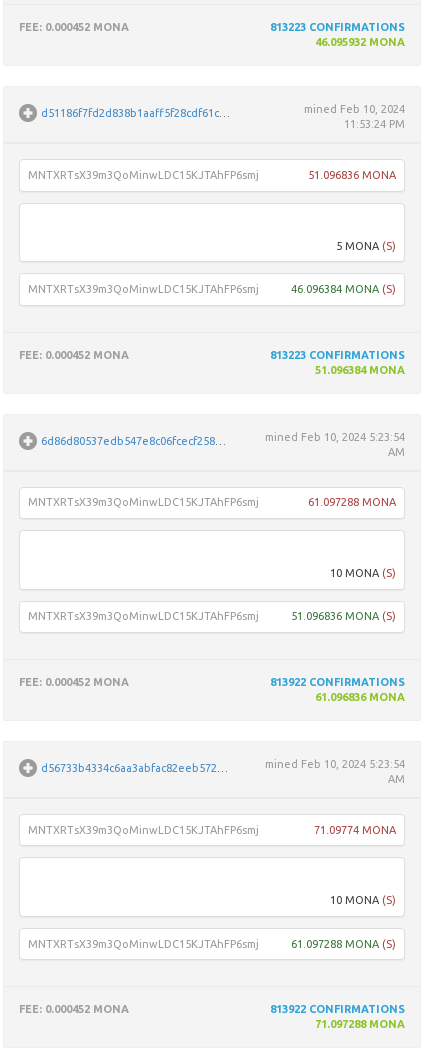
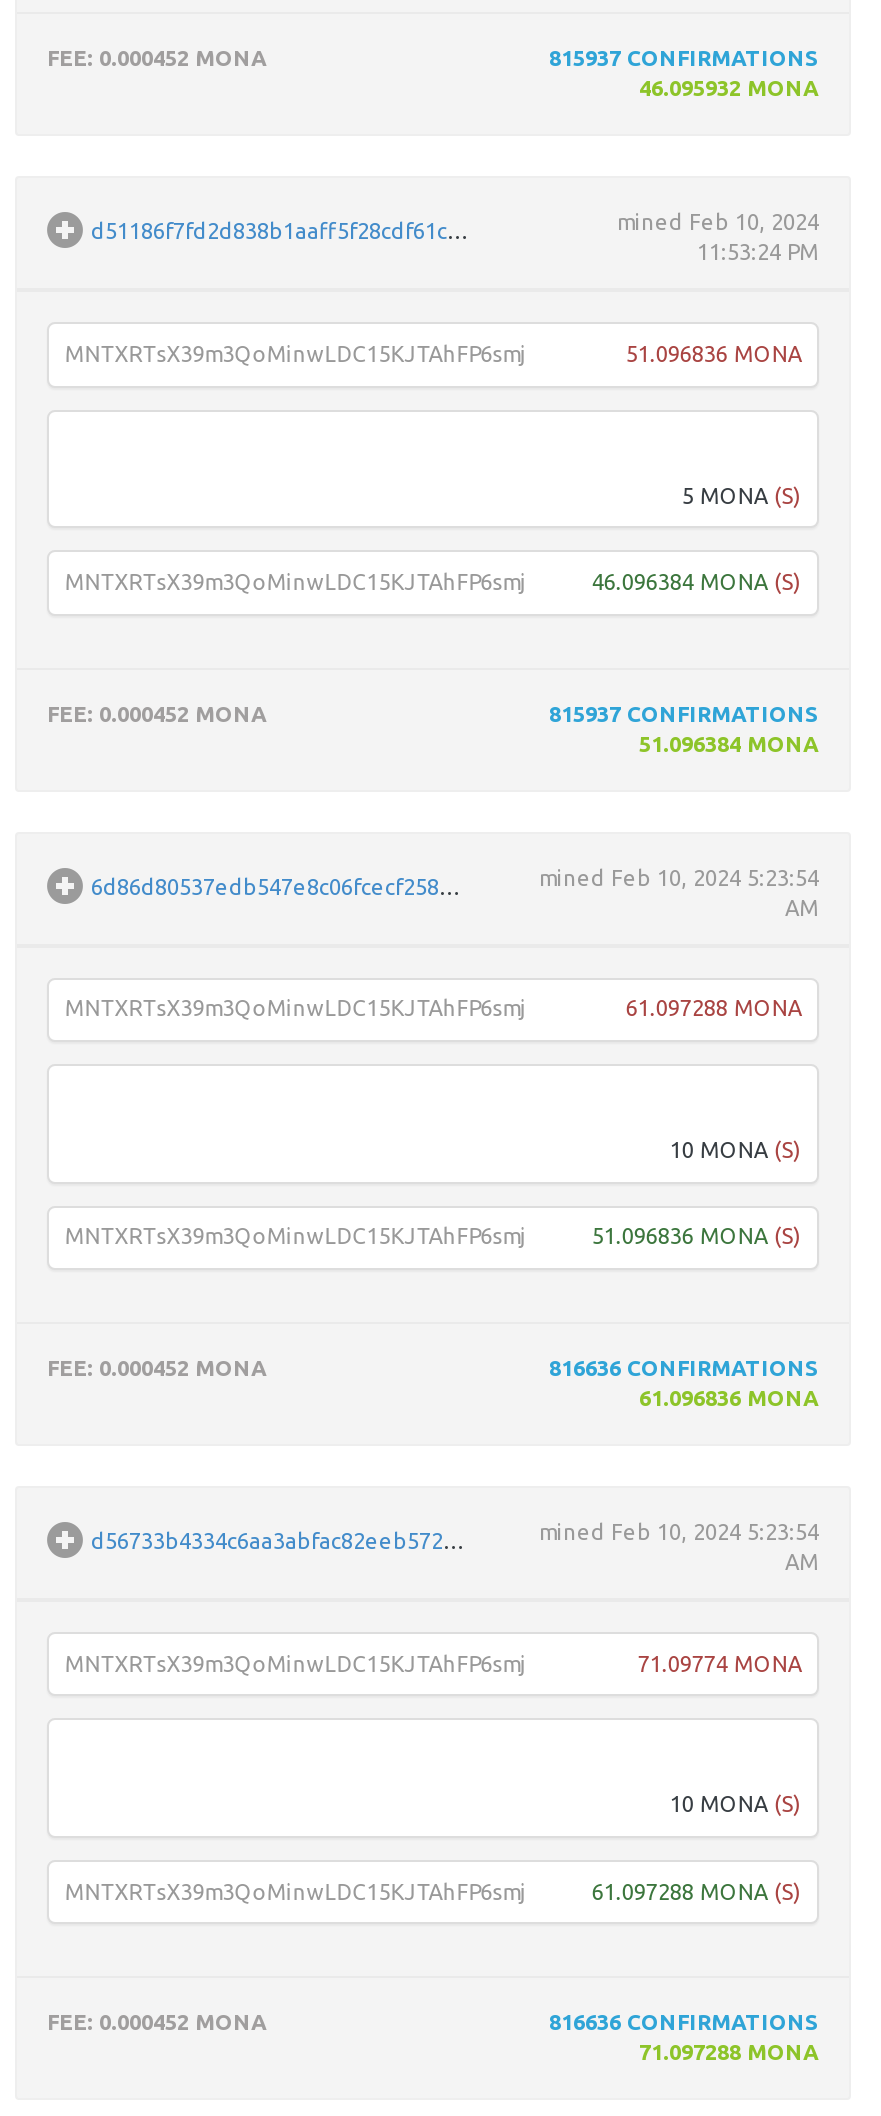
[270,21,405,33] 813223 CONFIRMATIONS -> [549,46,819,70] 815937 CONFIRMATIONS
[270,349,405,361] 813223 CONFIRMATIONS -> [549,701,819,725] 815937 CONFIRMATIONS
[270,676,405,688] 813922 CONFIRMATIONS -> [549,1356,819,1380] 816636 CONFIRMATIONS
[270,1003,405,1015] 813922 CONFIRMATIONS -> [549,2011,819,2035] 816636 CONFIRMATIONS

